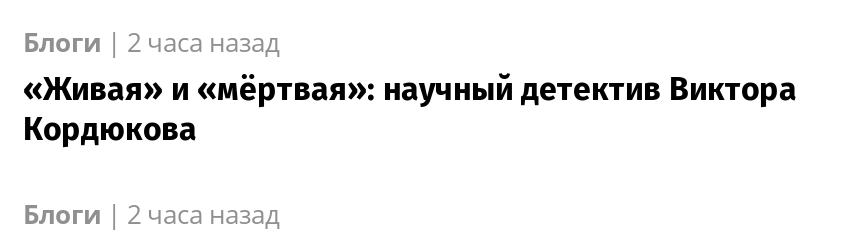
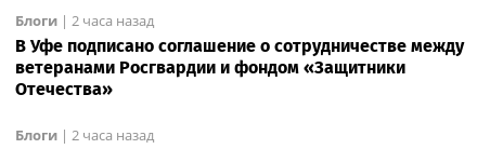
[23,70,797,148] «Живая» и «мёртвая»: научный детектив Виктора | Кордюкова -> [15,36,464,99] В Уфе подписано соглашение о сотрудничестве между | ветеранами Росгвардии и фондом «Защитники | Отечества»

